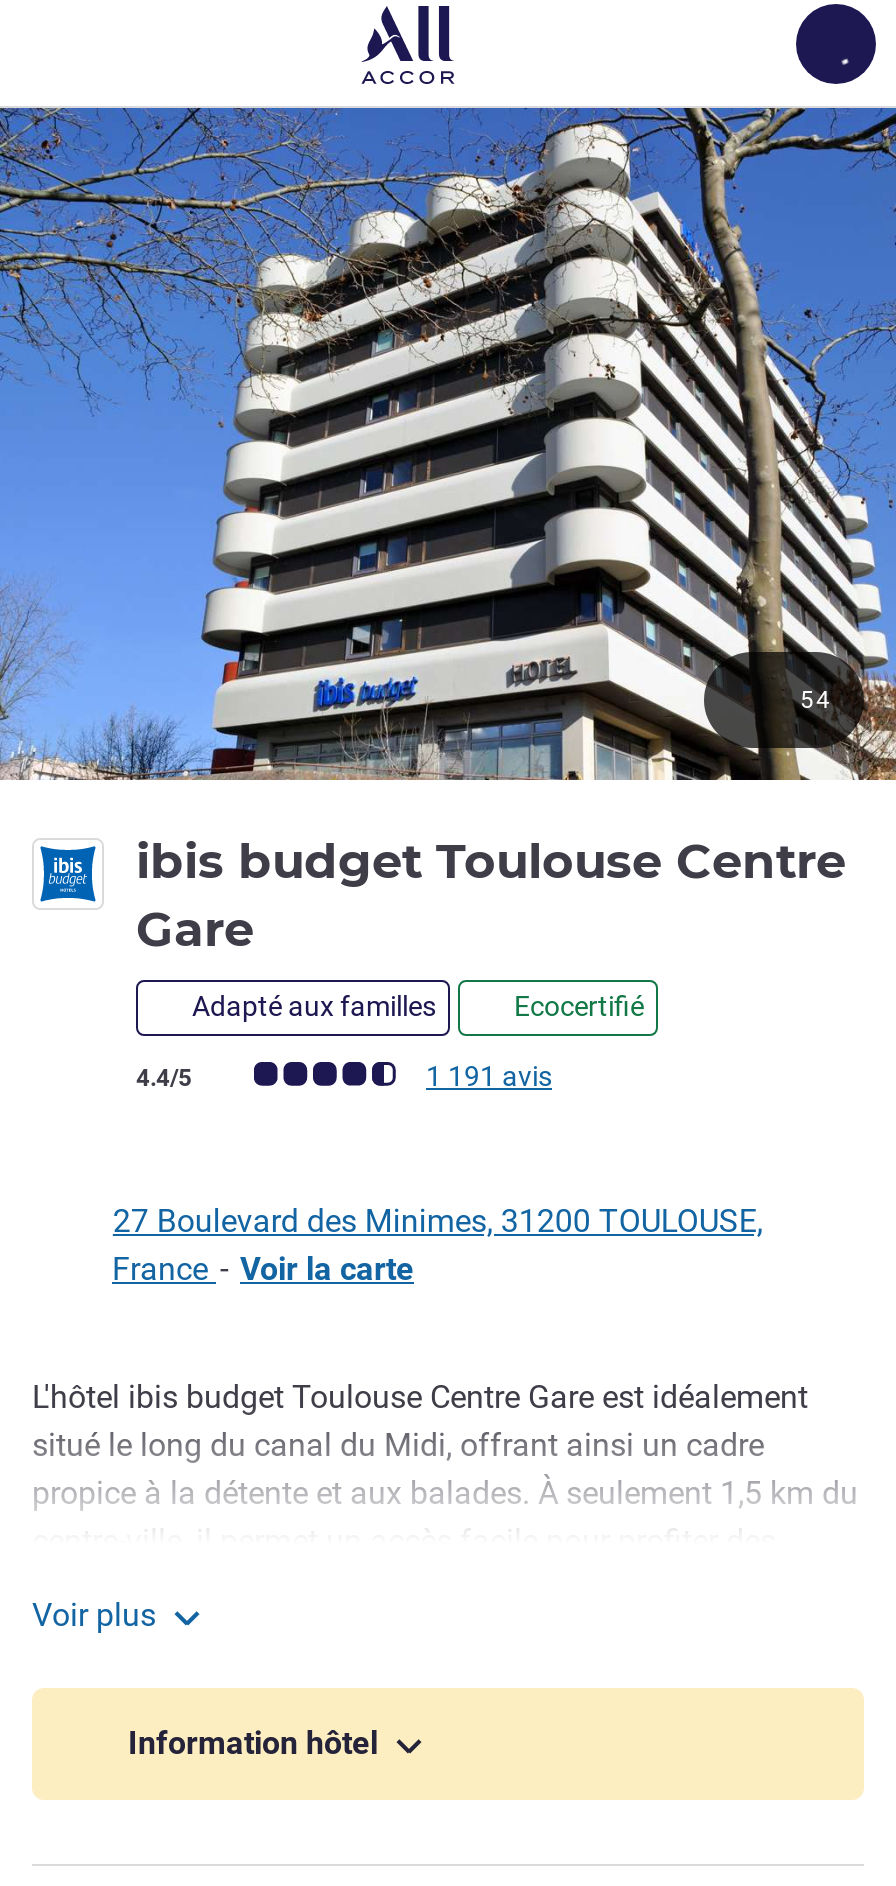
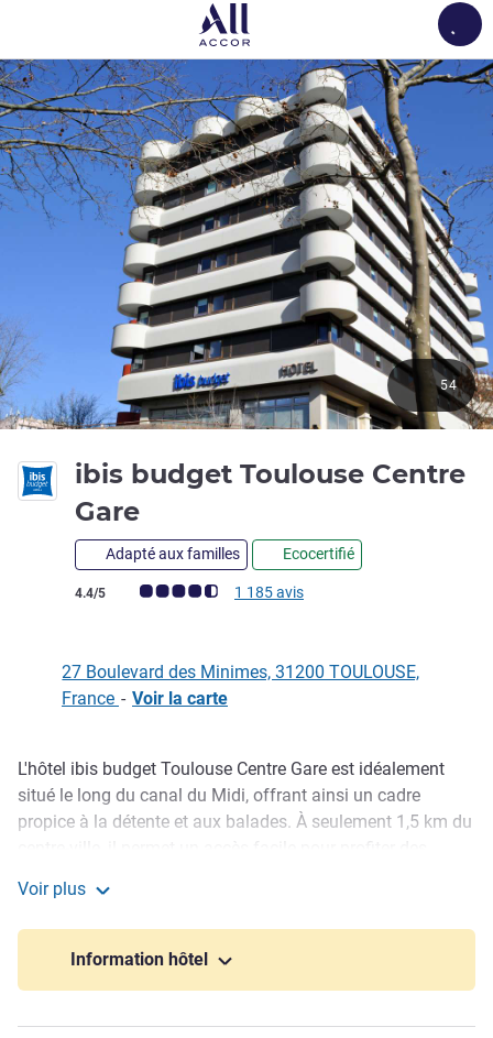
[426,1060,552,1092] 1 191 avis -> [234,584,304,601] 1 185 avis

